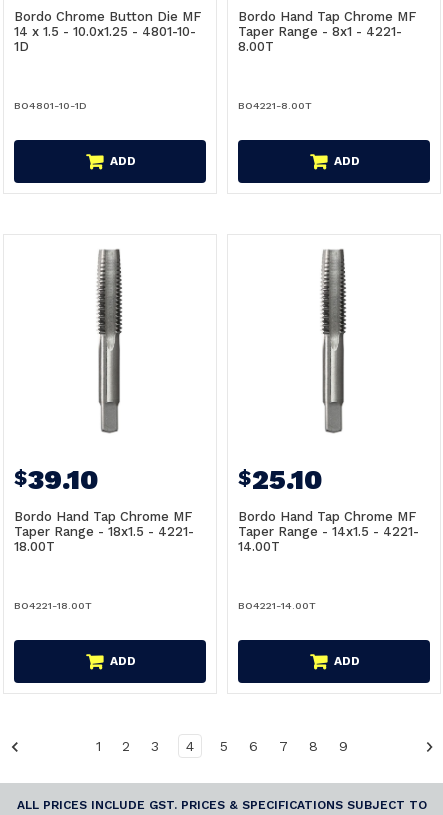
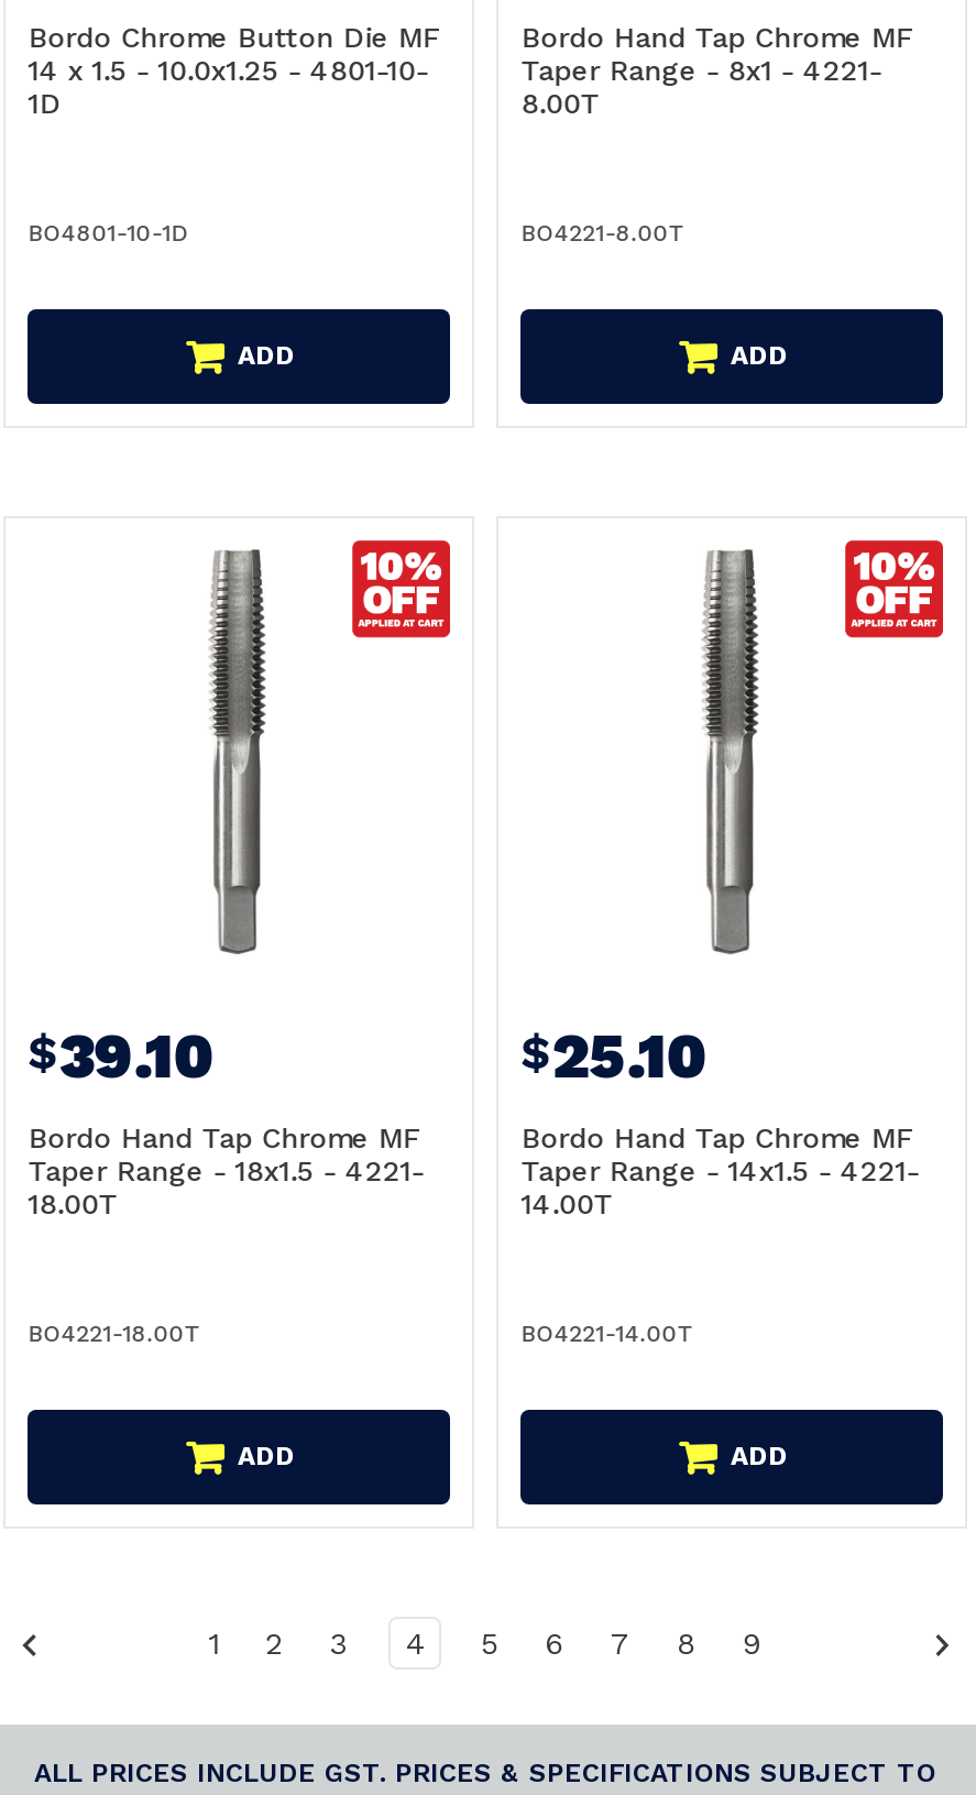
none -> [349,538,452,639] [image]
none -> [842,538,945,639] [image]

